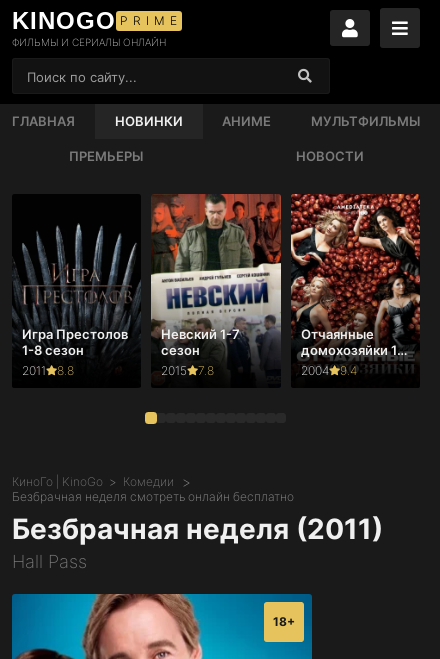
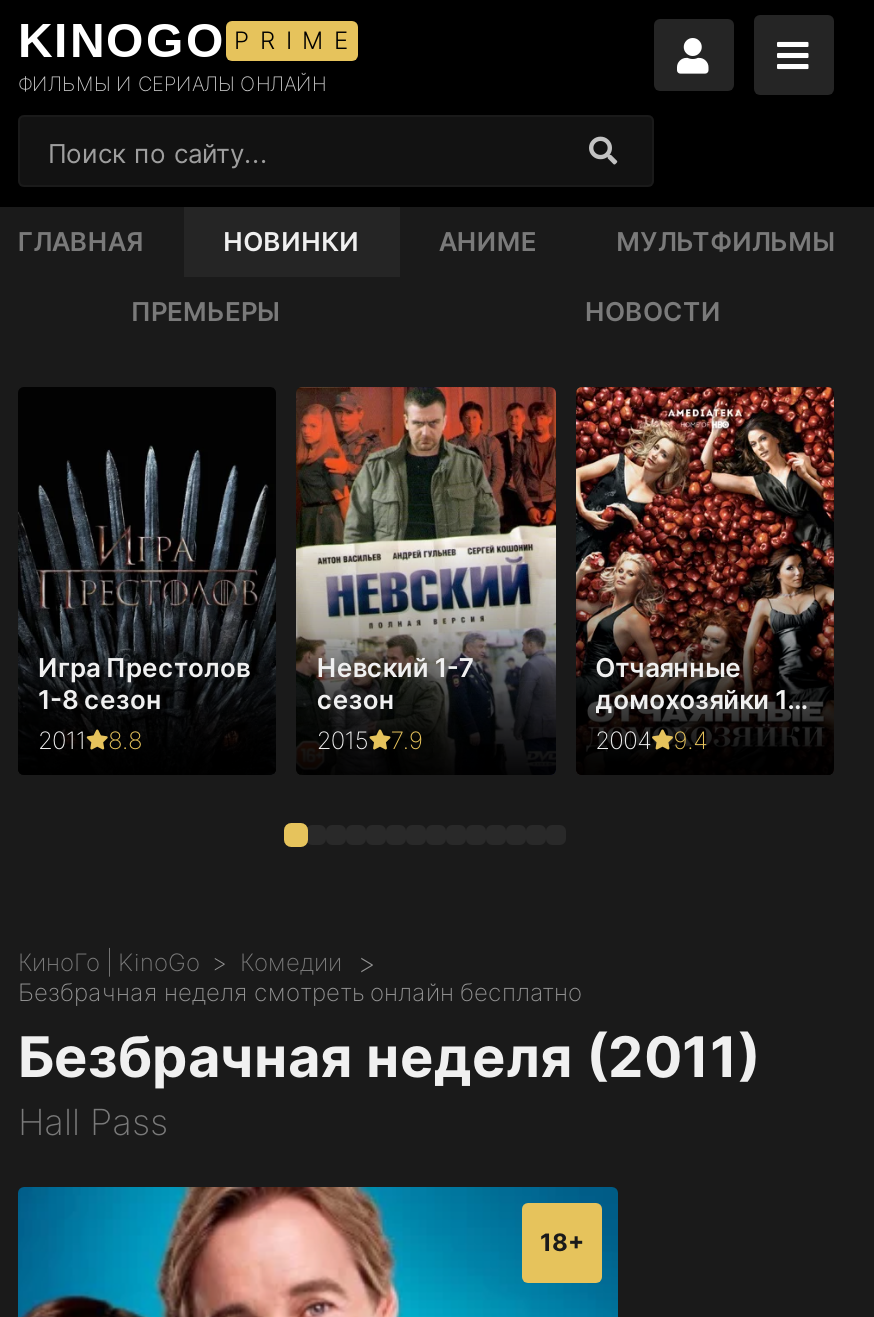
[161,363,214,378] 2015 7.8 -> [317,725,423,755] 2015 7.9

